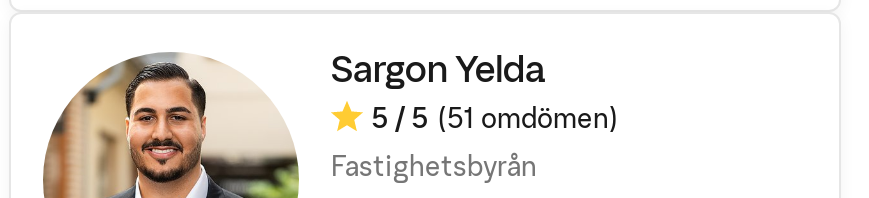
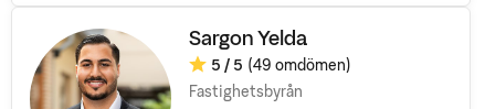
[371,100,619,136] 5 / 5 (51 omdömen) -> [211,55,351,75] 5 / 5 (49 omdömen)

